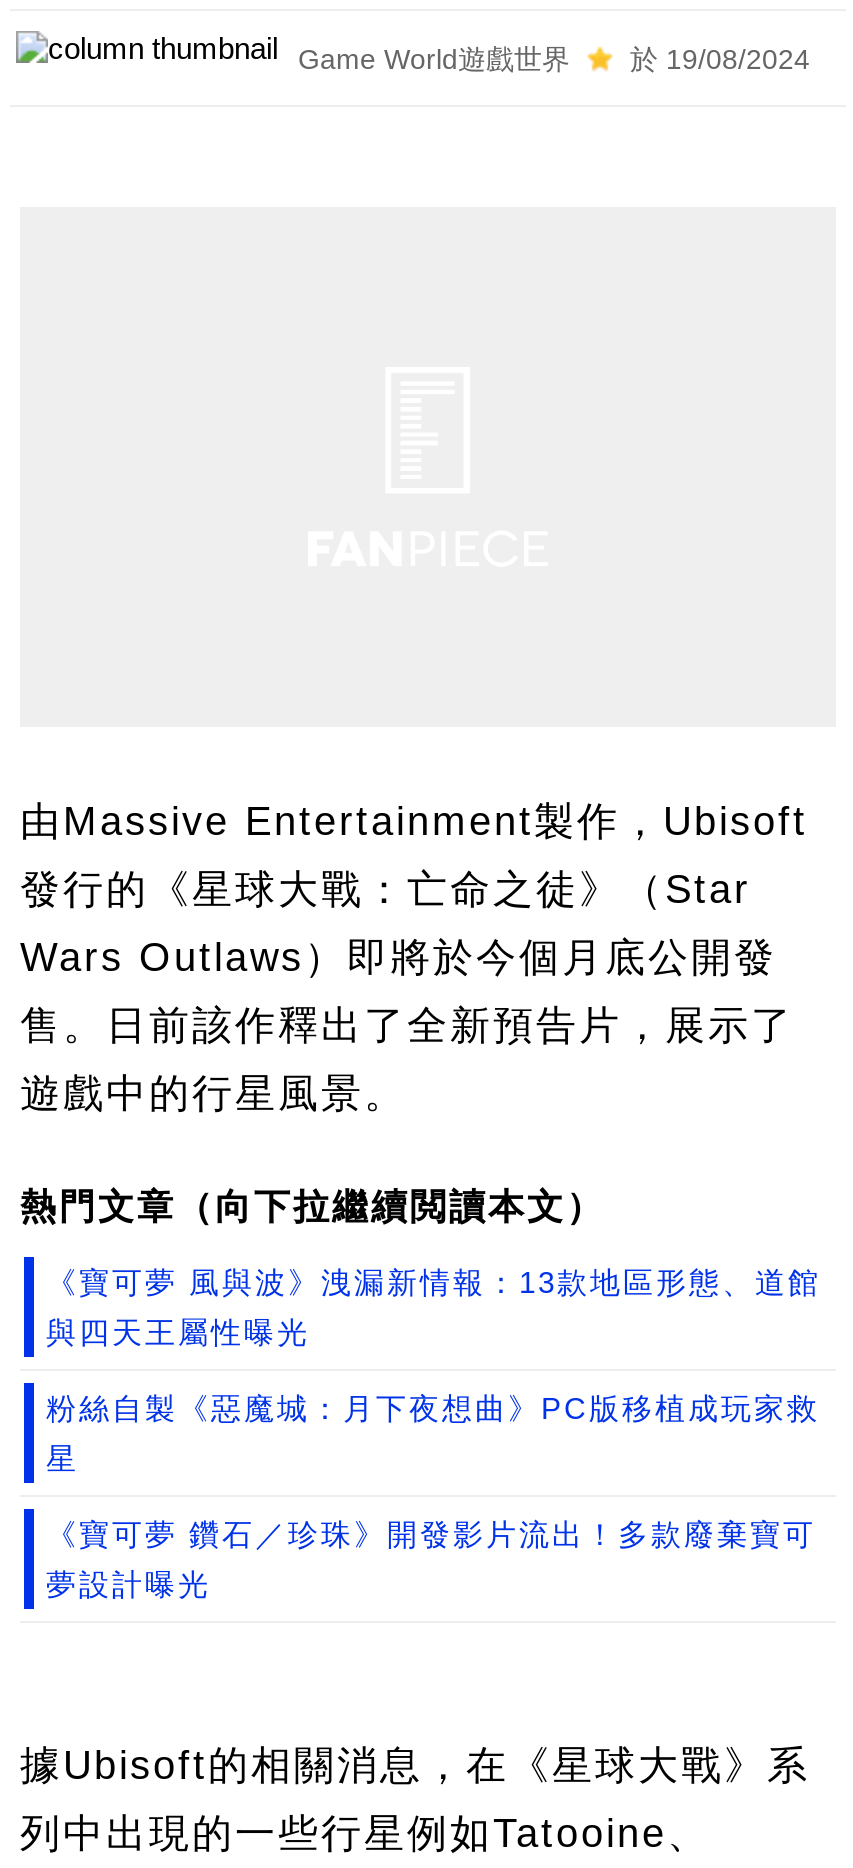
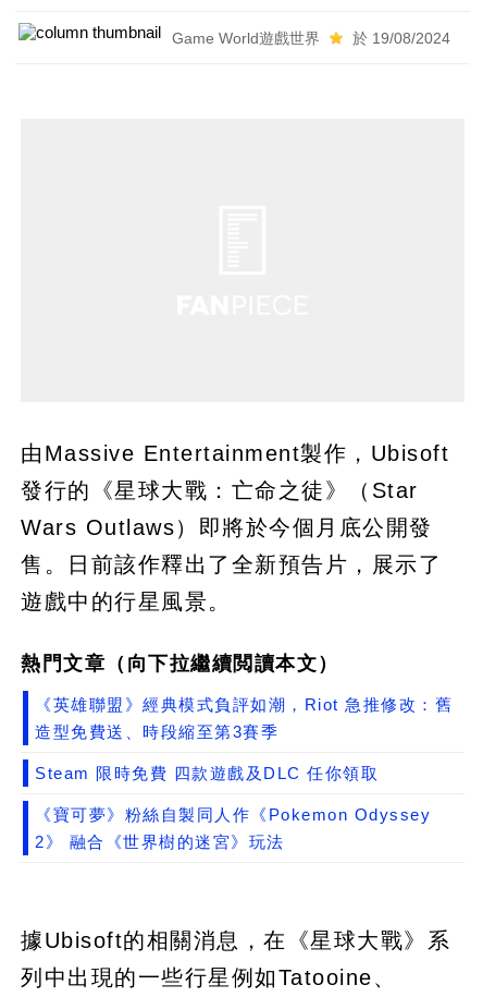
[46,1265,821,1601] 《寶可夢 風與波》洩漏新情報：13款地區形態、道館 | 與四天王屬性曝光 | 粉絲自製《惡魔城：月下夜想曲》PC版移植成玩家救 | 星 | 《寶可夢 鑽石／珍珠》開發影片流出！多款廢棄寶可 | 夢設計曝光 -> [35,695,453,851] 《英雄聯盟》經典模式負評如潮，Riot 急推修改：舊 | 造型免費送、時段縮至第3賽季 | Steam 限時免費 四款遊戲及DLC 任你領取 | 《寶可夢》粉絲自製同人作《Pokemon Odyssey | 2》 融合《世界樹的迷宮》玩法

